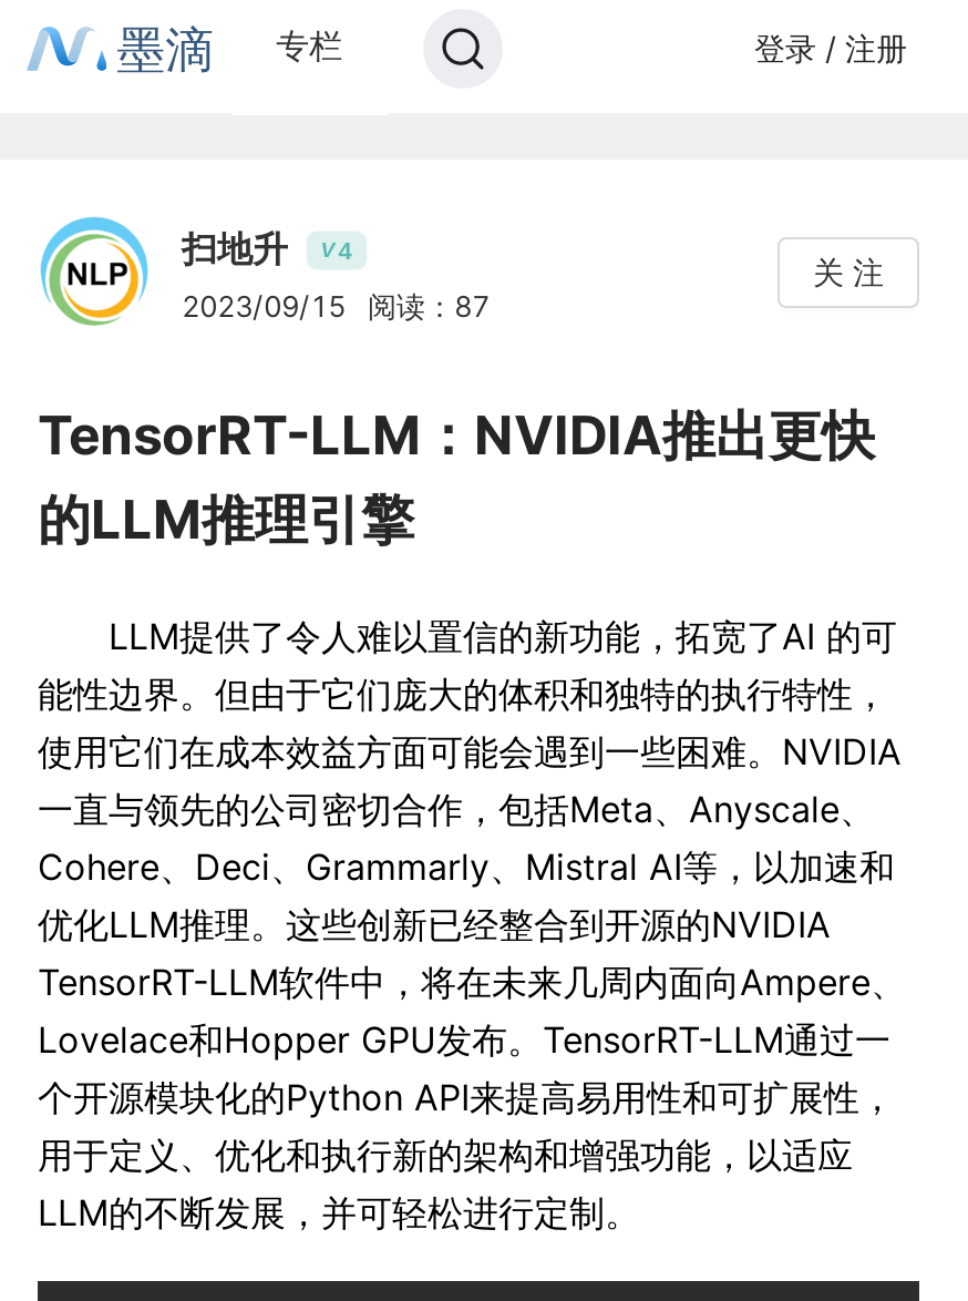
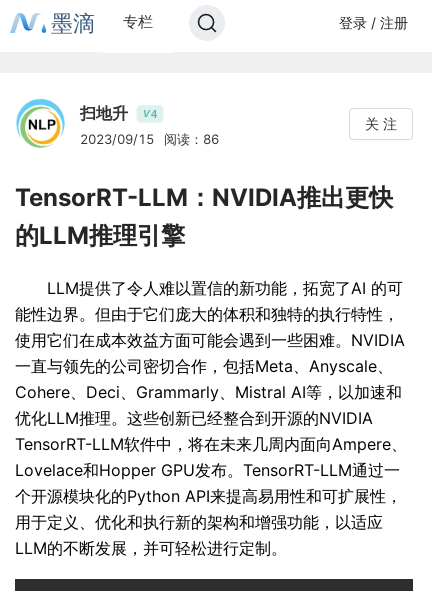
[182,288,490,324] 2023/09/15 阅读：87 -> [80,131,219,147] 2023/09/15 阅读：86

